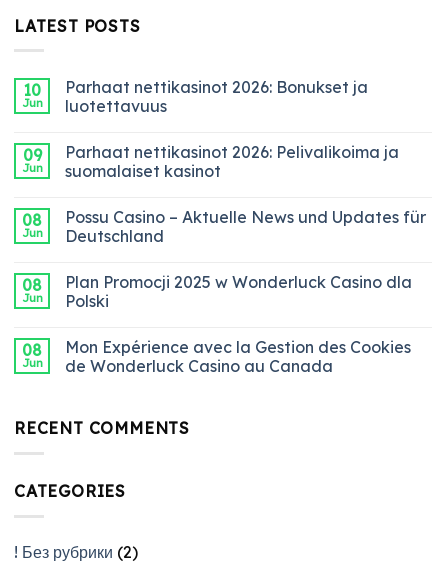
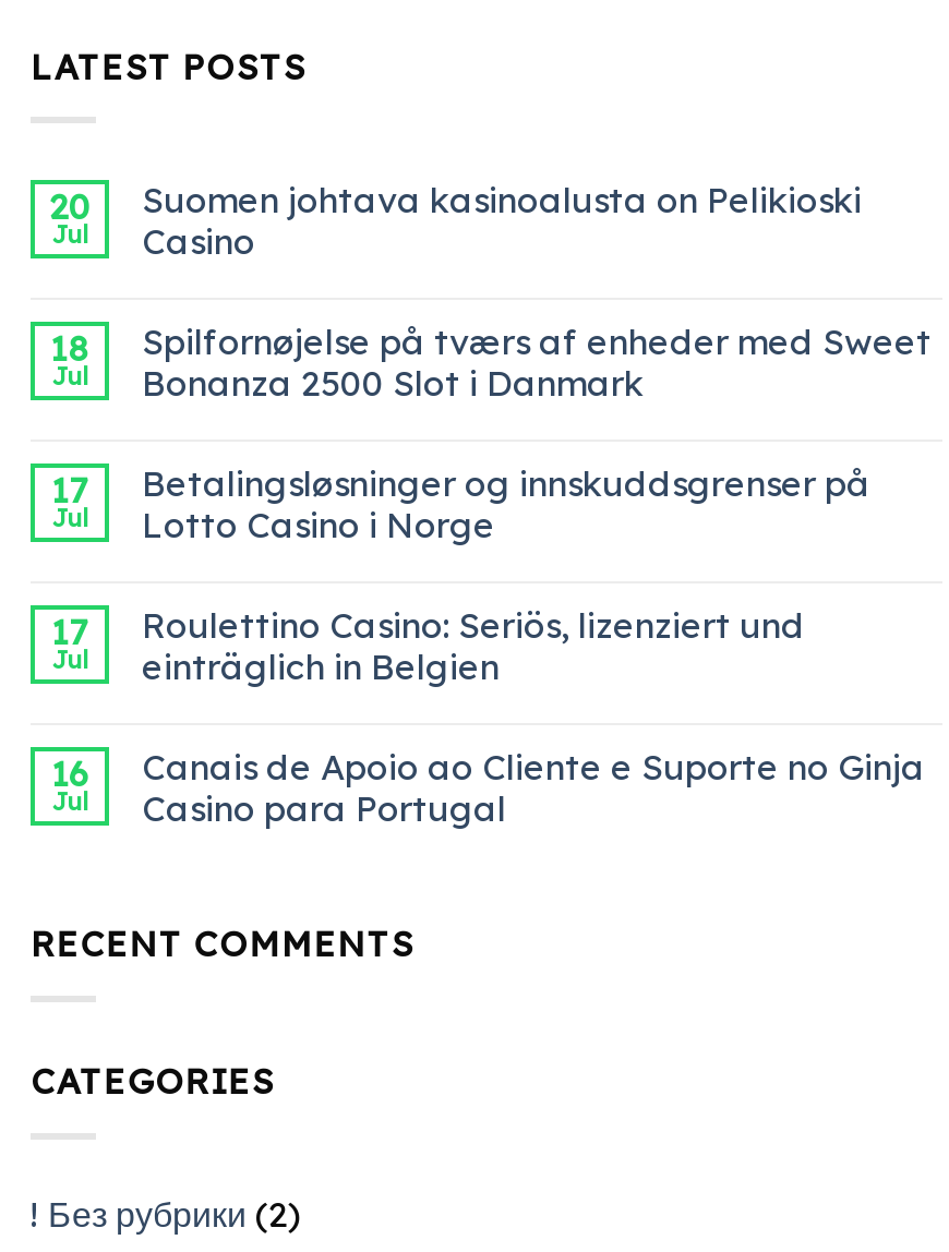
[21,80,42,110] 10 | Jun -> [49,185,91,251] 20 | Jul
[65,77,368,116] Parhaat nettikasinot 2026: Bonukset ja | luotettavuus -> [142,179,862,264] Suomen johtava kasinoalusta on Pelikioski | Casino
[21,145,42,175] 09 | Jun -> [50,327,89,392] 18 | Jul
[65,142,399,181] Parhaat nettikasinot 2026: Pelivalikoima ja | suomalaiset kasinot -> [142,320,932,405] Spilfornøjelse på tværs af enheder med Sweet | Bonanza 2500 Slot i Danmark
[21,210,42,240] 08 | Jun -> [51,469,88,534] 17 | Jul
[65,207,426,246] Possu Casino – Aktuelle News und Updates für | Deutschland -> [142,462,870,547] Betalingsløsninger og innskuddsgrenser på | Lotto Casino i Norge
[21,275,42,305] 08 | Jun -> [51,611,88,676] 17 | Jul
[65,272,412,311] Plan Promocji 2025 w Wonderluck Casino dla | Polski -> [142,604,805,689] Roulettino Casino: Seriös, lizenziert und | einträglich in Belgien
[21,340,42,370] 08 | Jun -> [51,752,88,818] 16 | Jul
[65,337,411,376] Mon Expérience avec la Gestion des Cookies | de Wonderluck Casino au Canada -> [142,746,925,831] Canais de Apoio ao Cliente e Suporte no Ginja | Casino para Portugal

